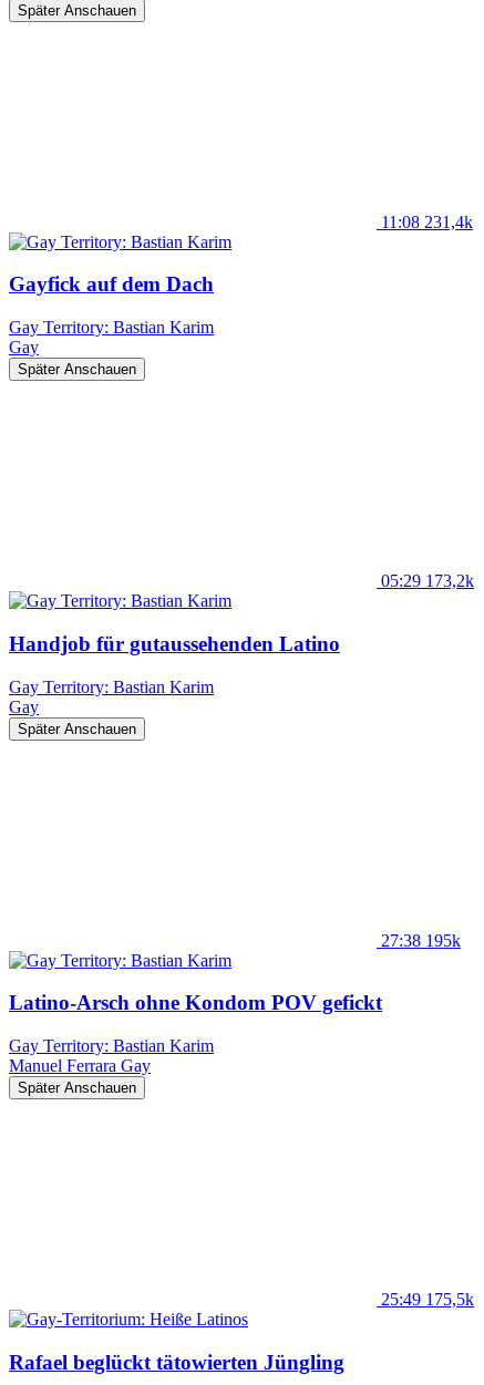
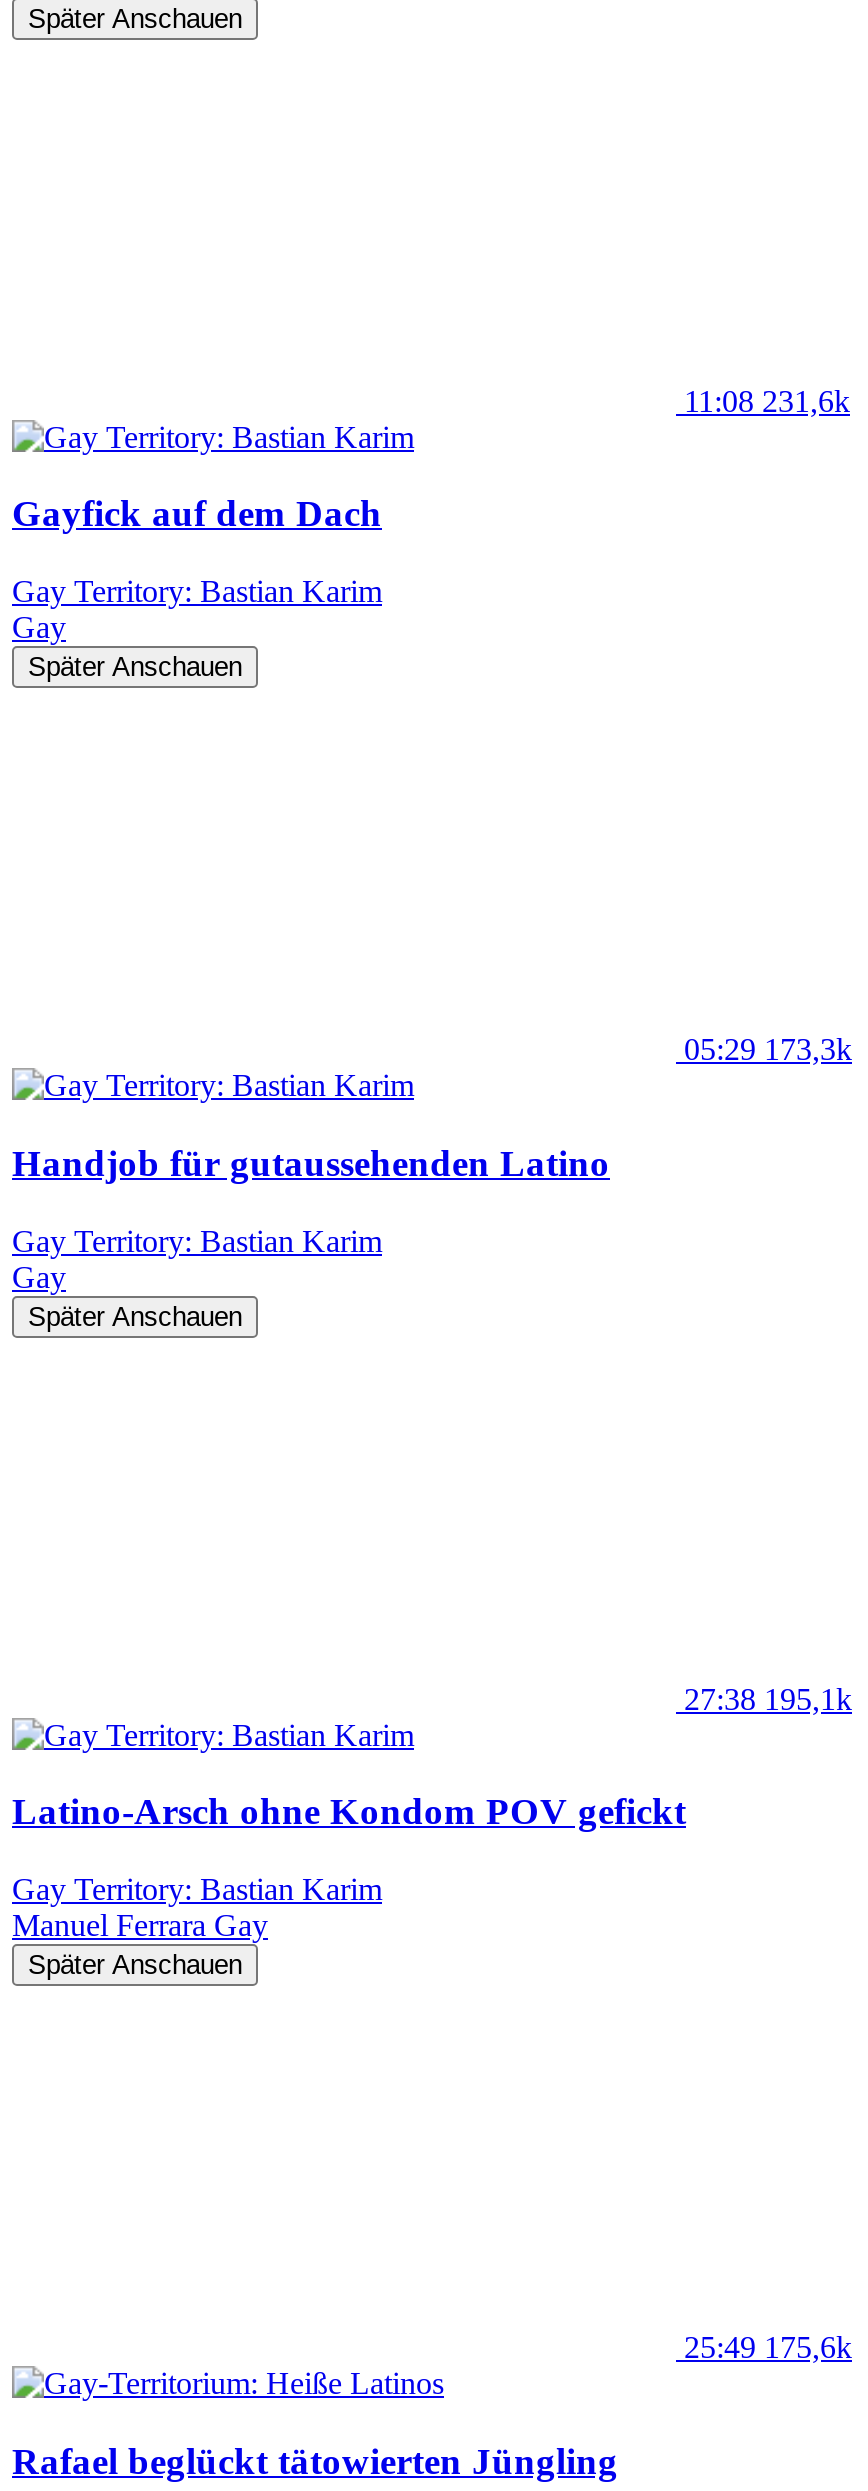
[381,212,473,231] 11:08 231,4k -> [684,383,850,417] 11:08 231,6k
[381,571,474,590] 05:29 173,2k -> [684,1032,852,1066] 05:29 173,3k
[381,931,461,949] 27:38 195k -> [684,1681,852,1715] 27:38 195,1k
[381,1290,474,1308] 25:49 175,5k -> [684,2330,852,2364] 25:49 175,6k

